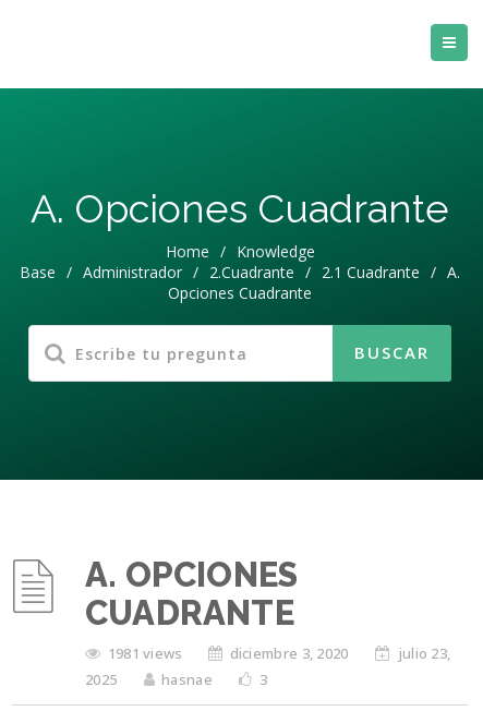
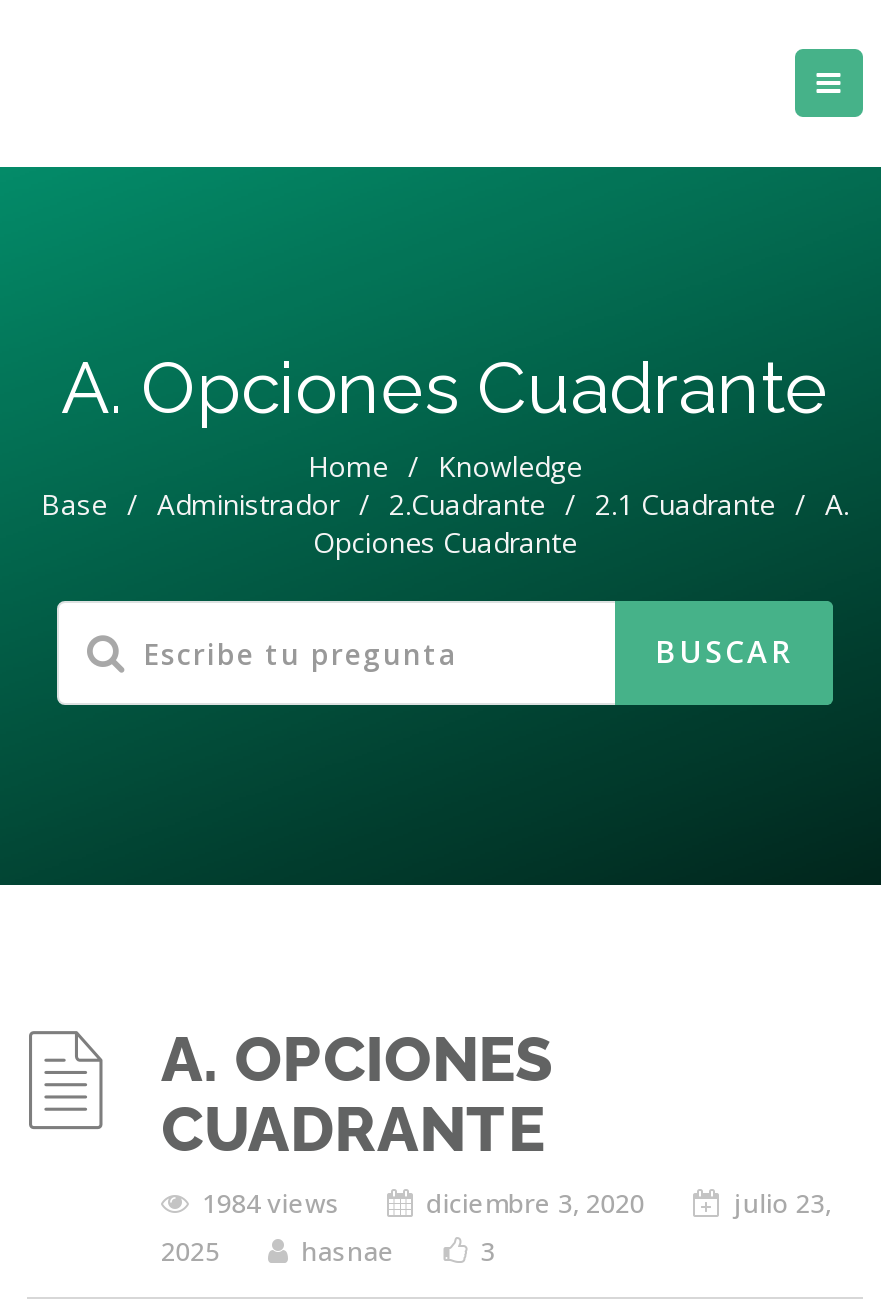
[108,643,186,663] 1981 views -> [202,1185,347,1221] 1984 views

